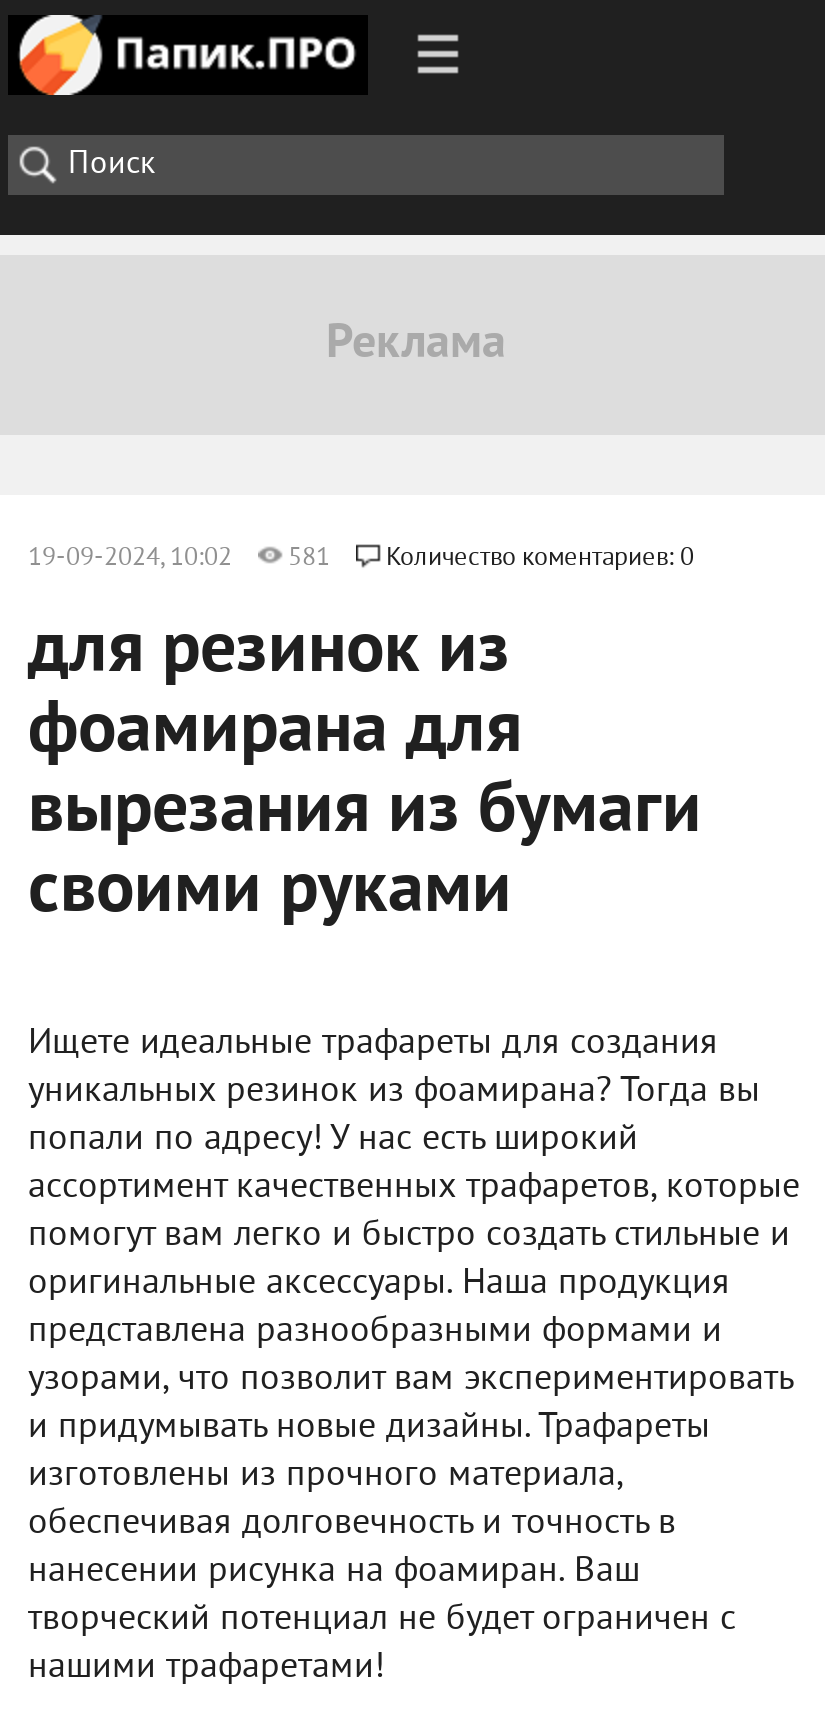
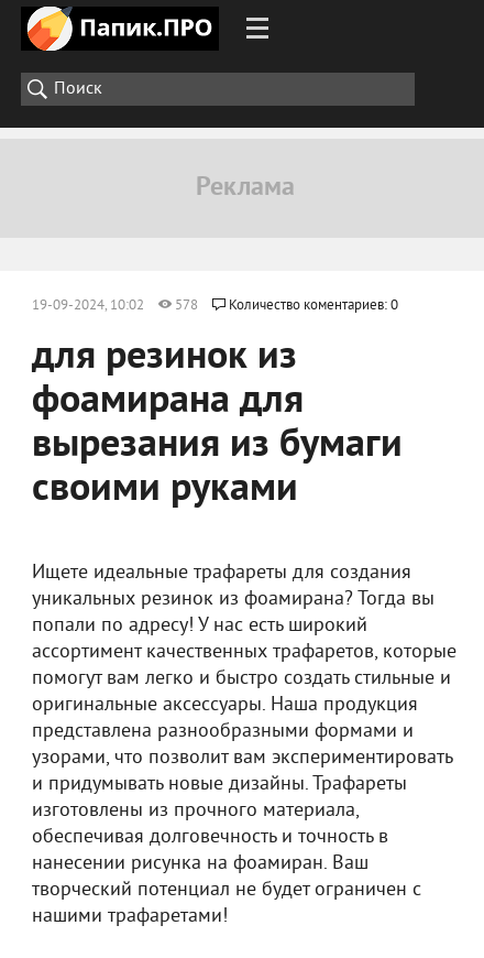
[28,543,694,575] 19-09-2024, 10:02 581 Количество коментариев: 0 -> [32,297,398,315] 19-09-2024, 10:02 578 Количество коментариев: 0

